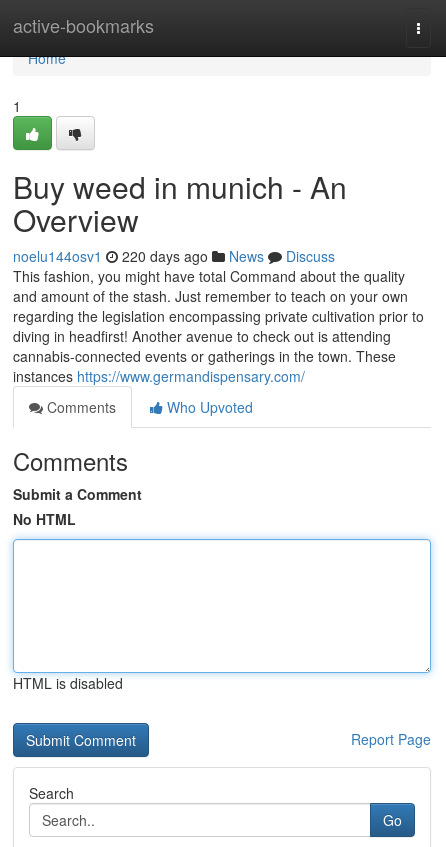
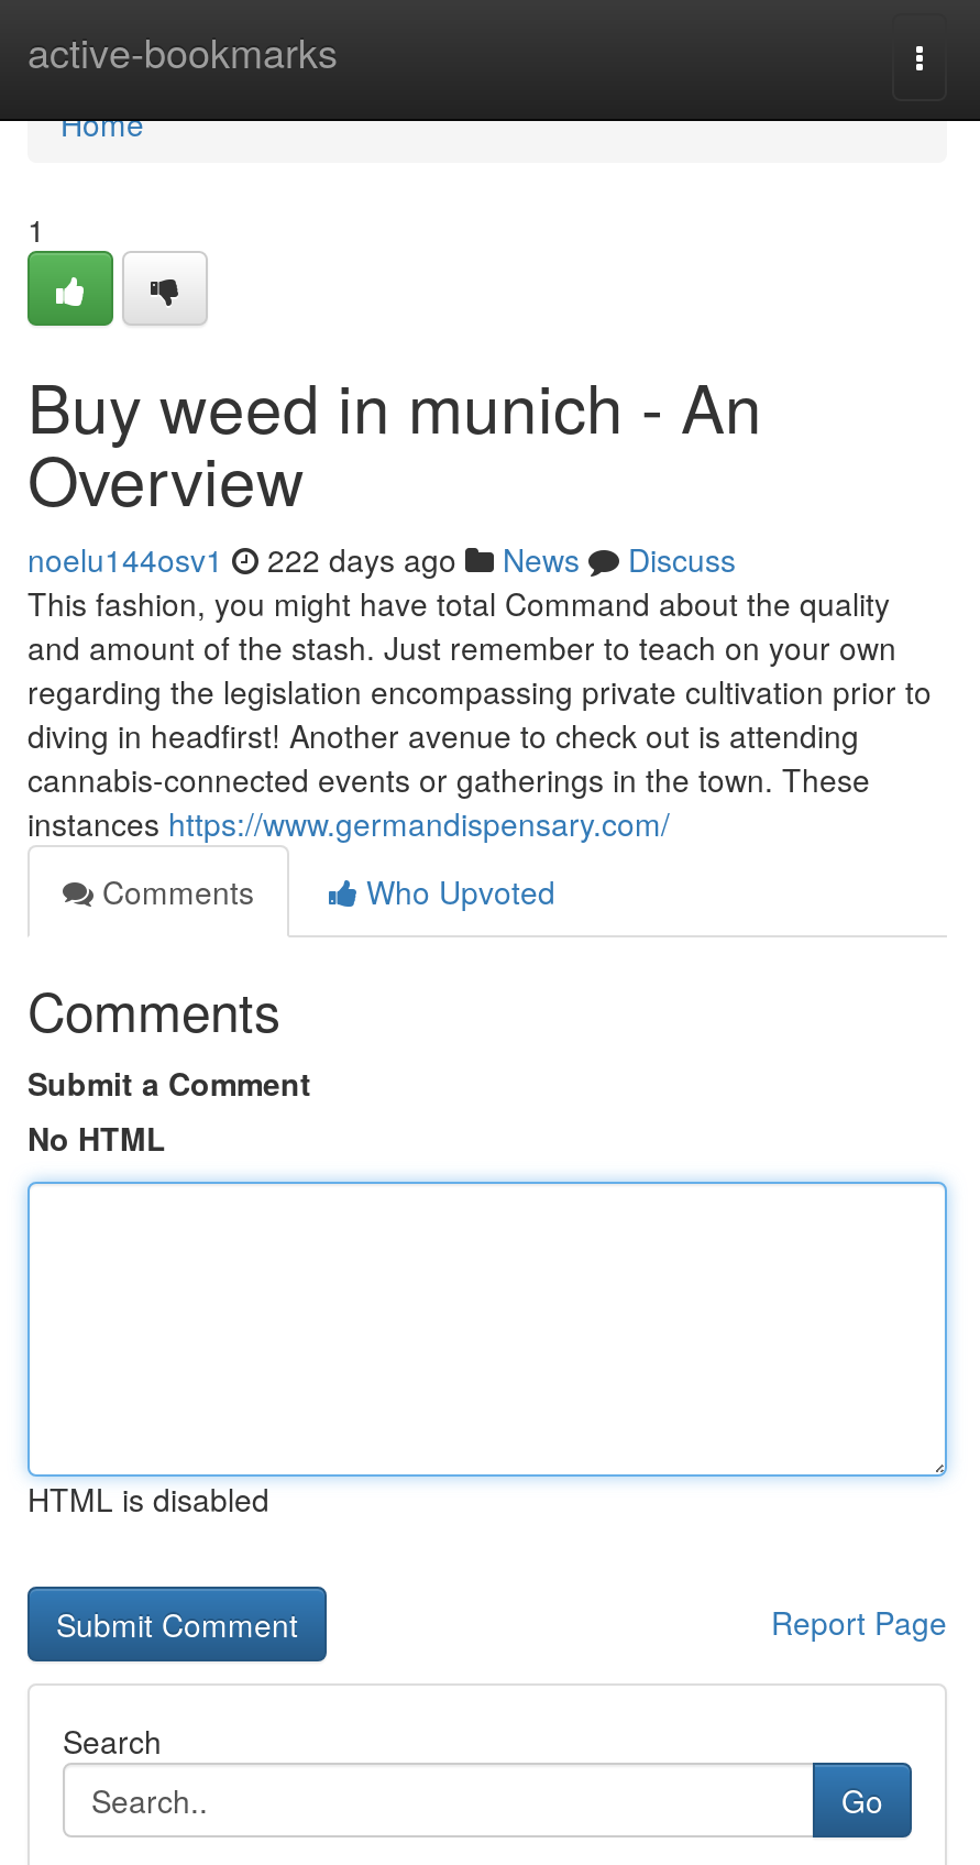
[13,246,335,266] noelu144osv1 220 days ago News Discuss -> [27,537,736,581] noelu144osv1 222 days ago News Discuss

